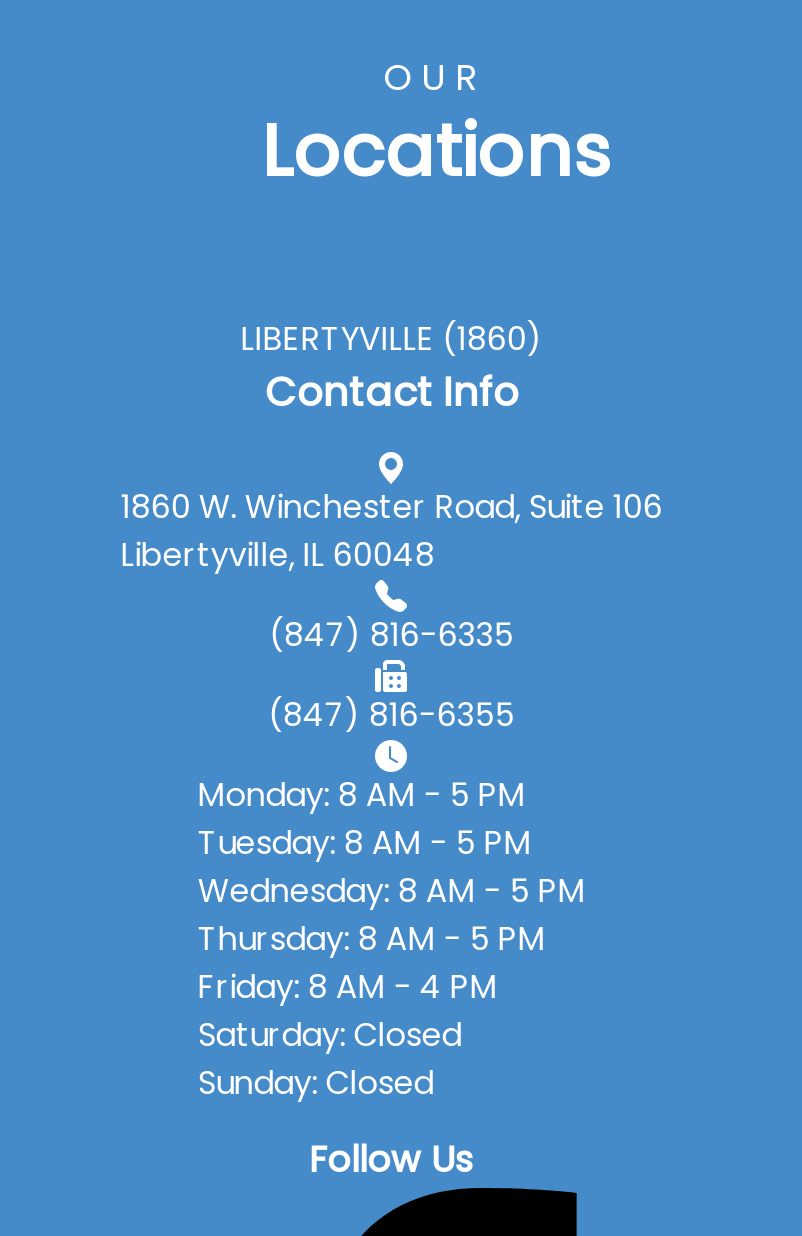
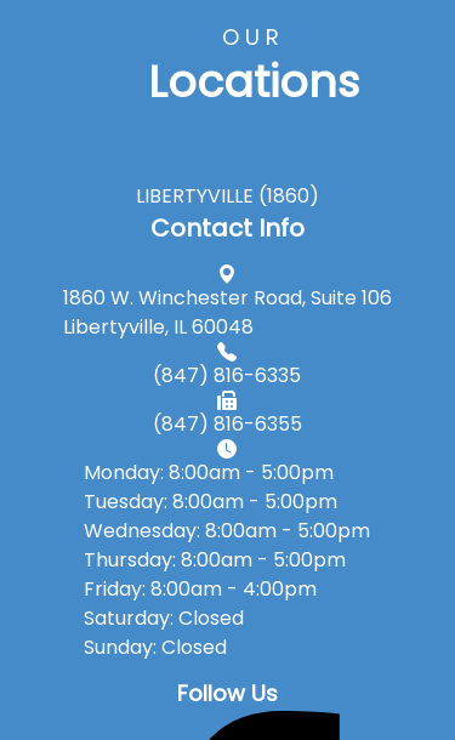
[198,773,586,1011] Monday: 8 AM - 5 PM | Tuesday: 8 AM - 5 PM | Wednesday: 8 AM - 5 PM | Thursday: 8 AM - 5 PM | Friday: 8 AM - 4 PM -> [84,459,371,603] Monday: 8:00am - 5:00pm | Tuesday: 8:00am - 5:00pm | Wednesday: 8:00am - 5:00pm | Thursday: 8:00am - 5:00pm | Friday: 8:00am - 4:00pm

